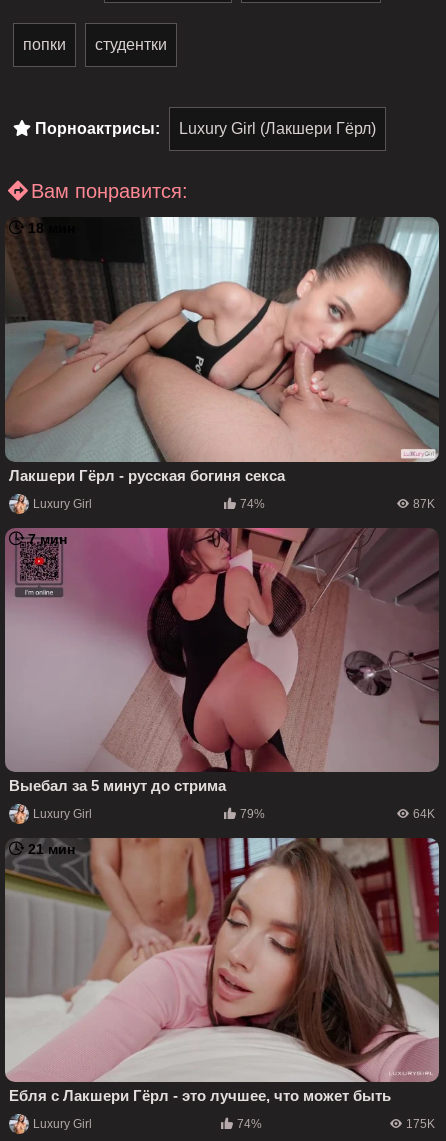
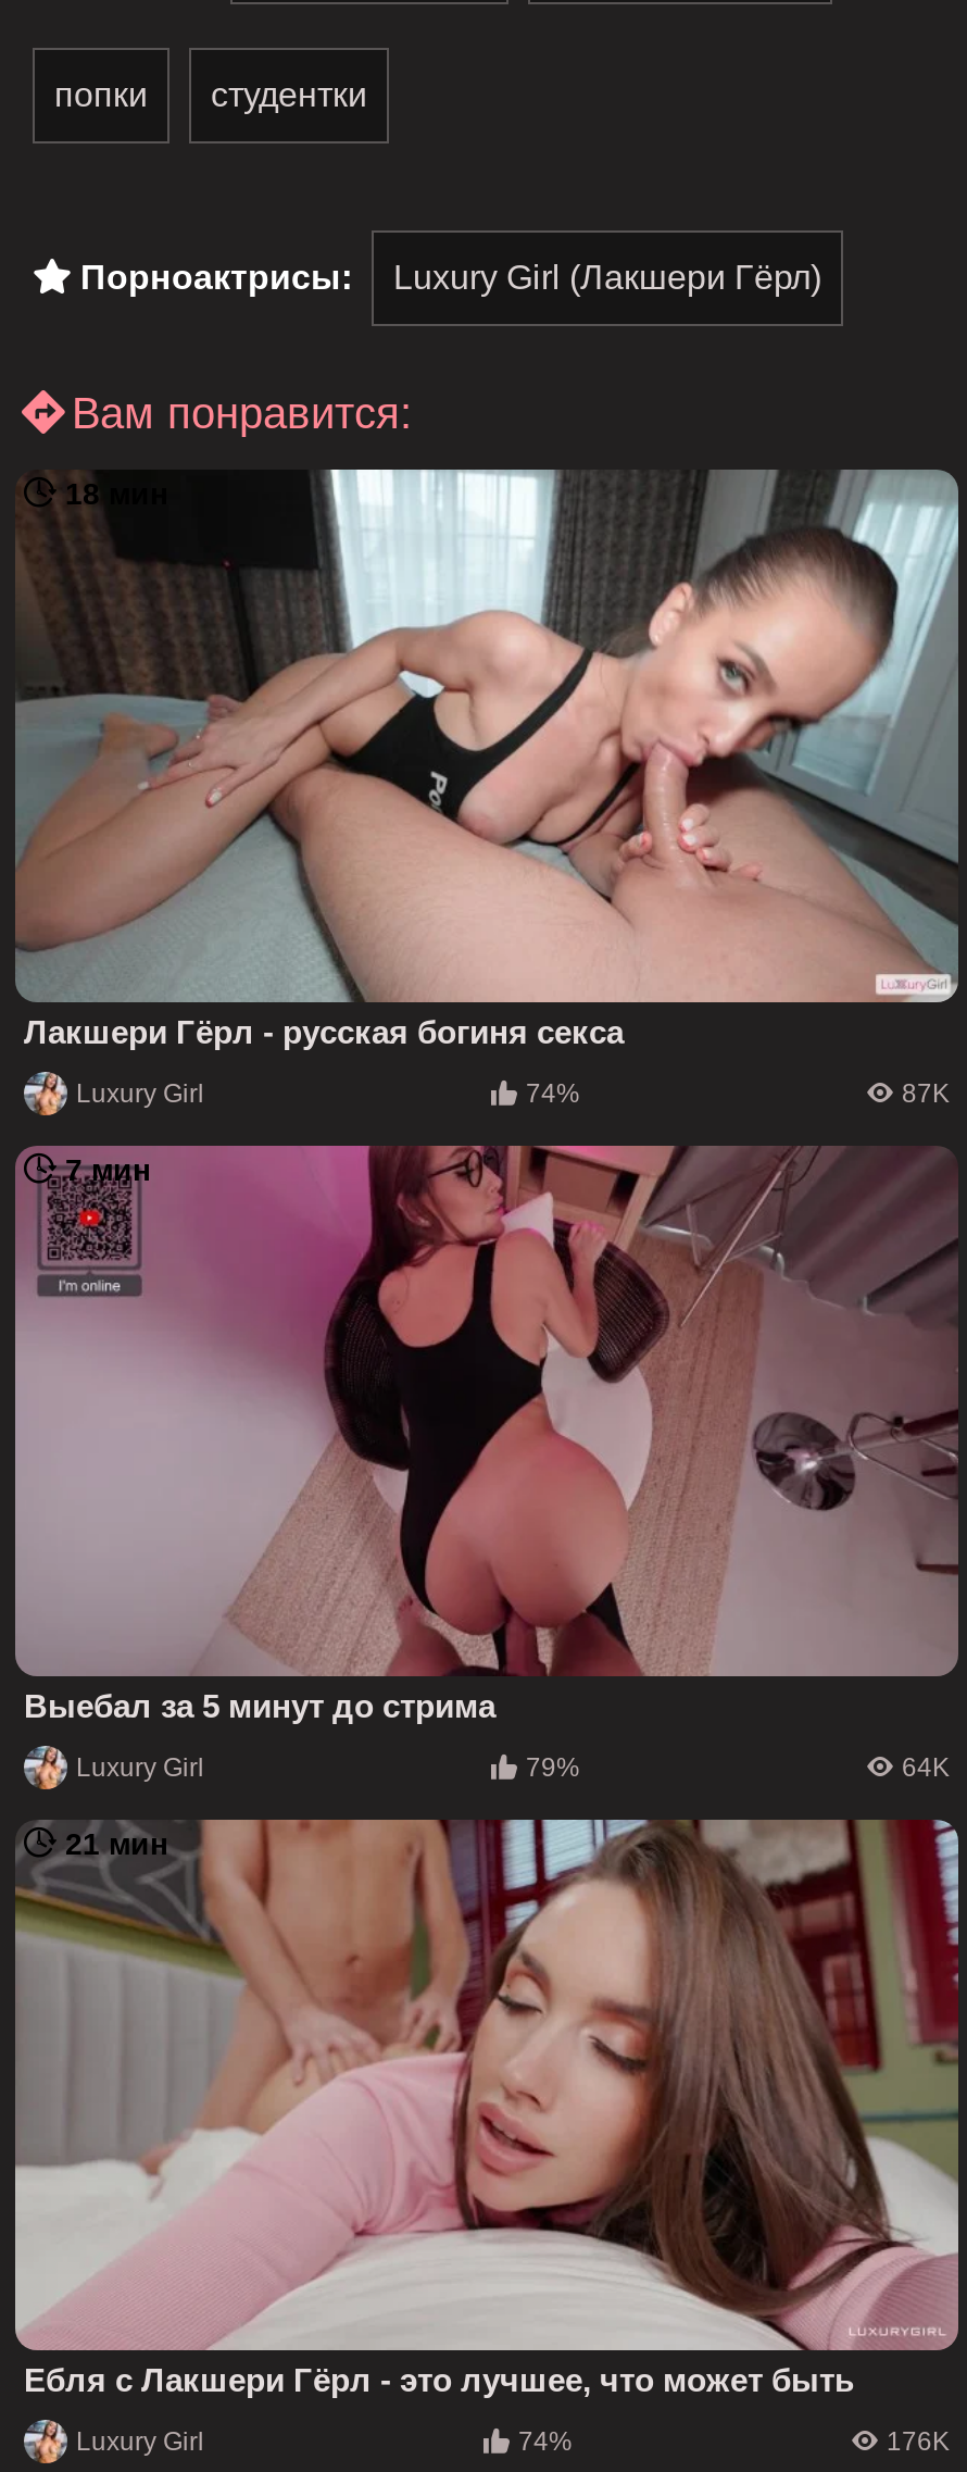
[406,1117,435,1131] 175K -> [887,2426,950,2456] 176K

